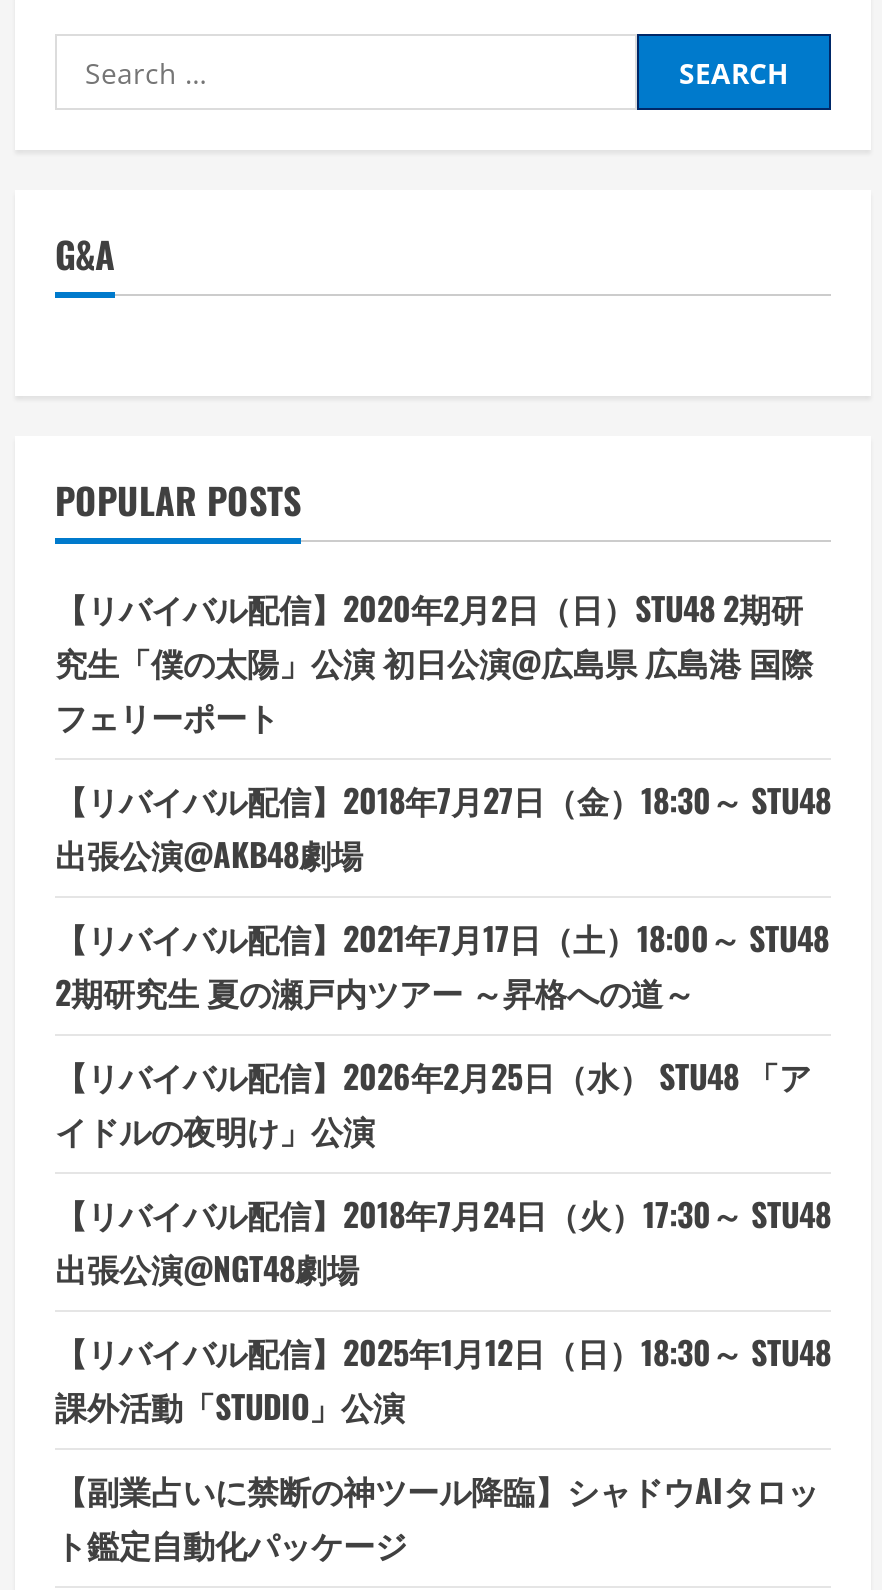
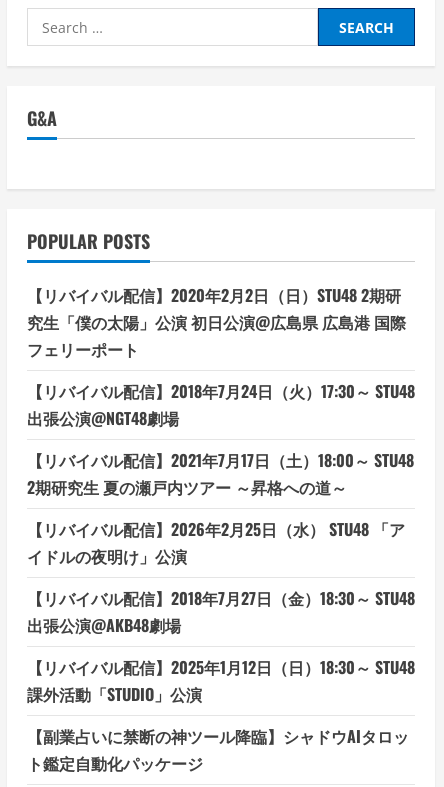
moved [55,776,831,824] -> [27,586,415,610]: 【リバイバル配信】2018年7月27日（金）18:30～ STU48
moved [55,830,363,878] -> [27,613,181,637]: 出張公演@AKB48劇場
moved [55,1190,831,1238] -> [27,379,415,403]: 【リバイバル配信】2018年7月24日（火）17:30～ STU48
moved [55,1244,359,1292] -> [27,406,179,430]: 出張公演@NGT48劇場

